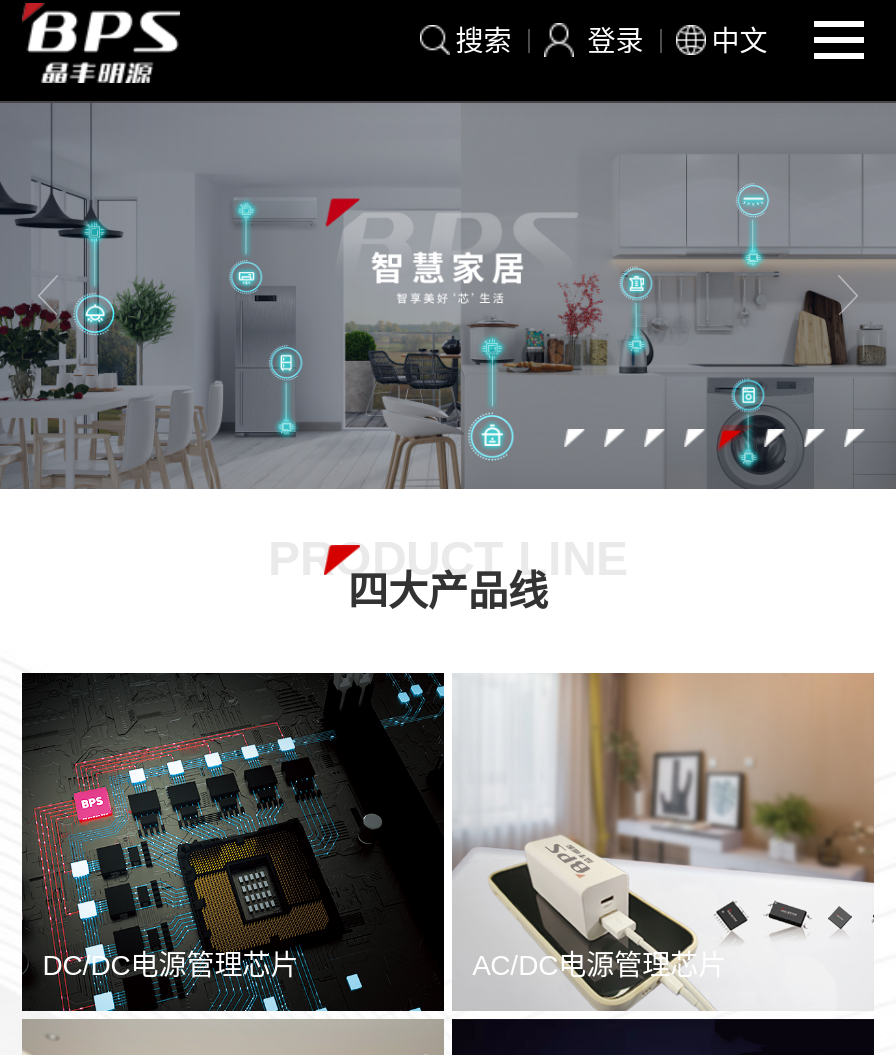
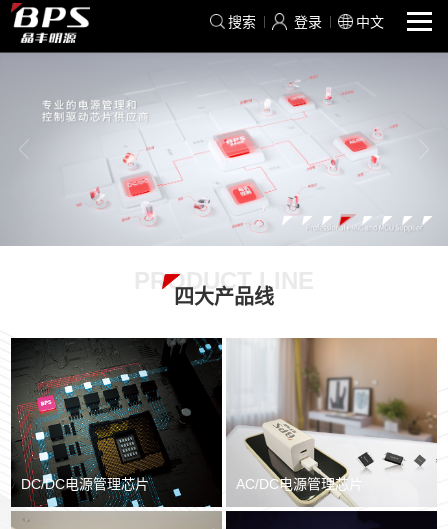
[6,107,890,491] [image] -> [3,54,445,245] [image]

